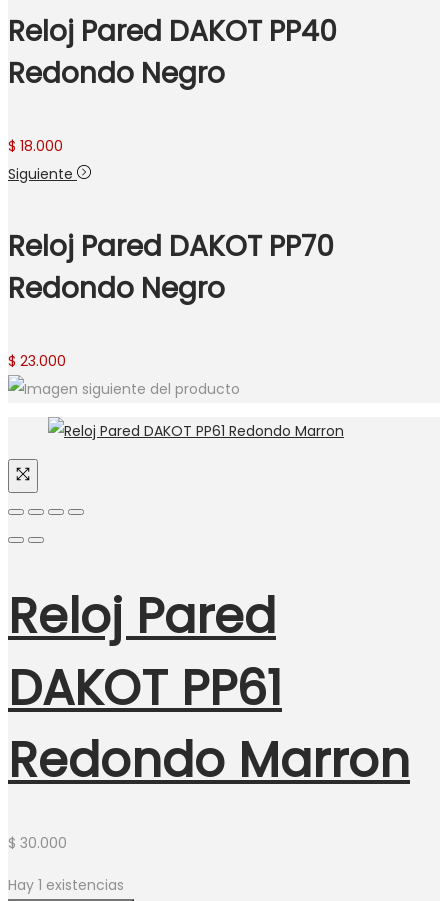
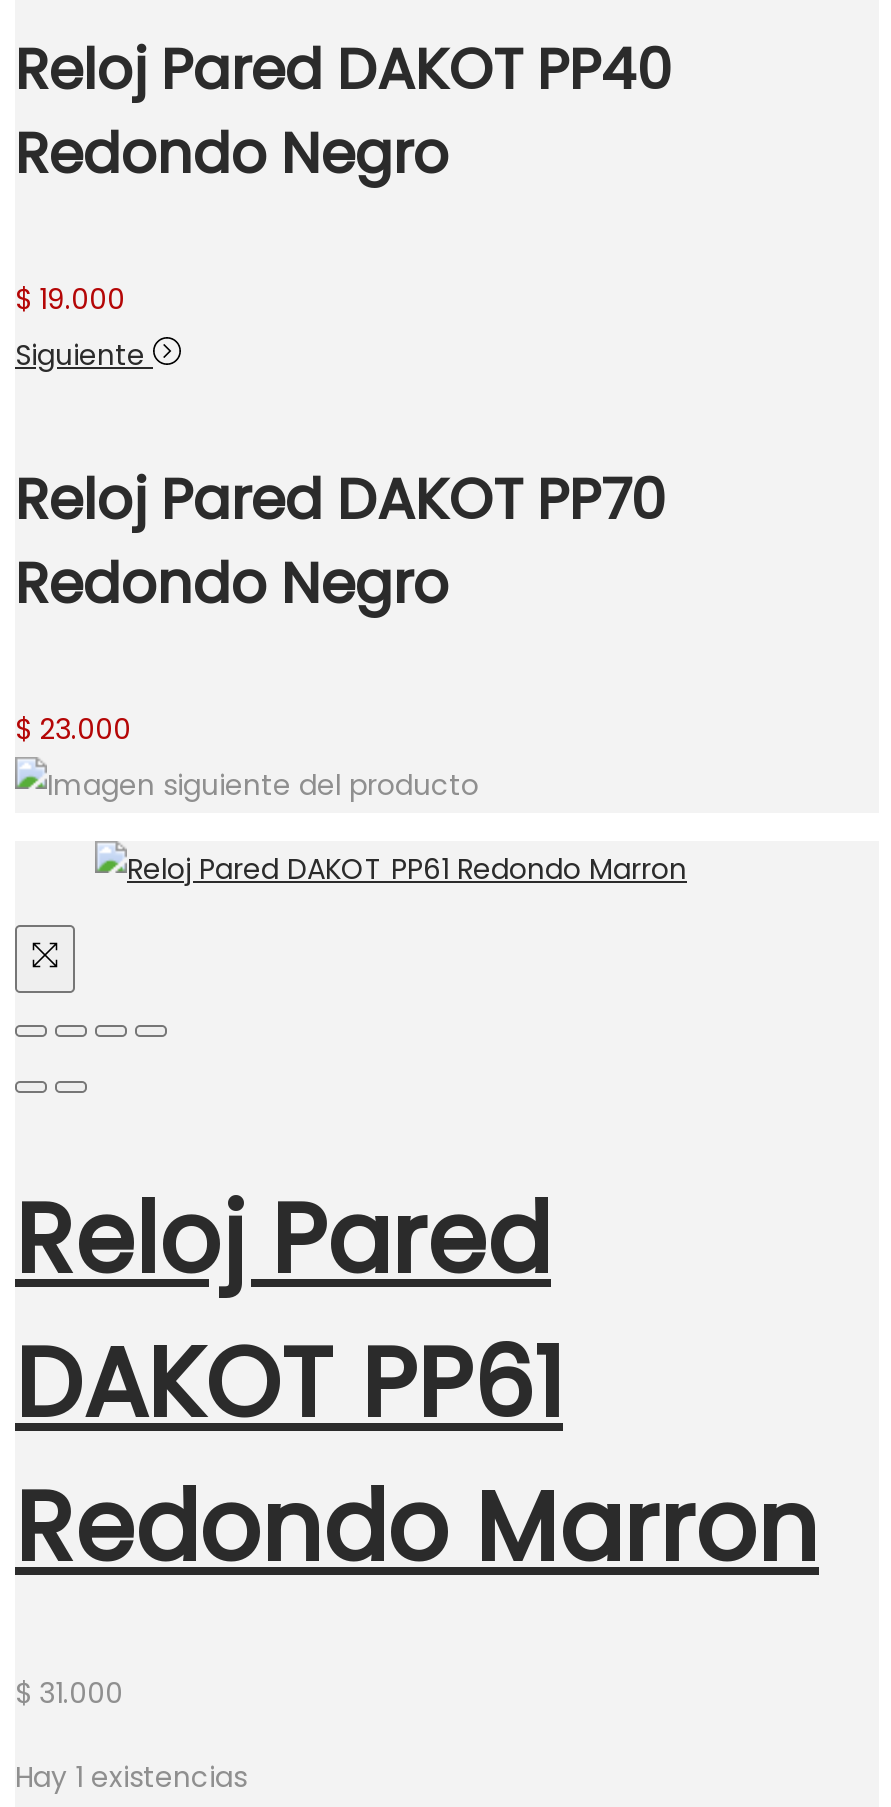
[8,136,63,156] $18.000 -> [15,280,125,320] $19.000
[8,833,67,853] $30.000 -> [15,1673,123,1713] $31.000

